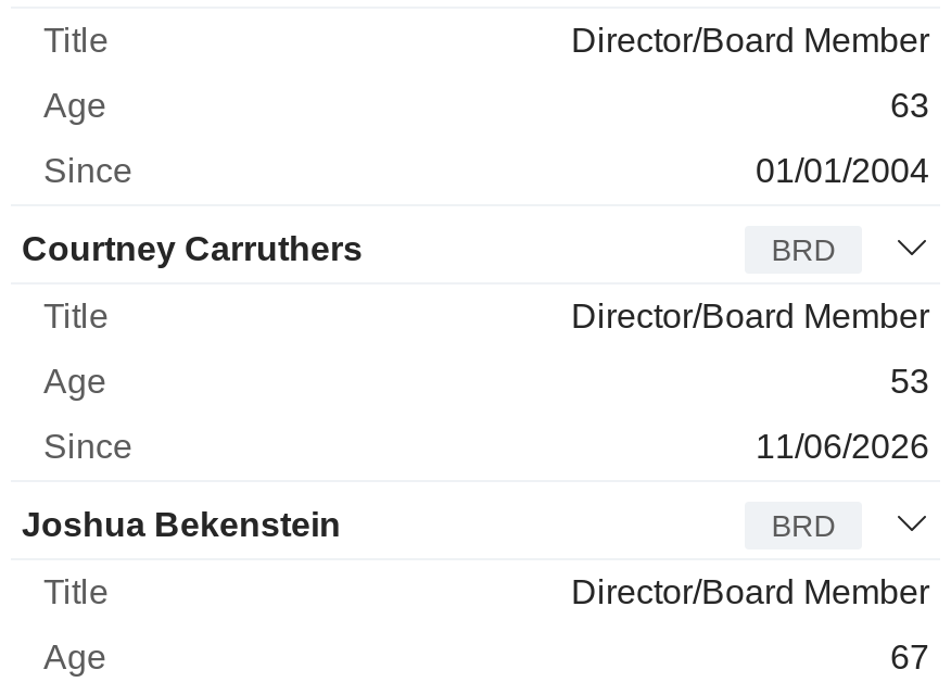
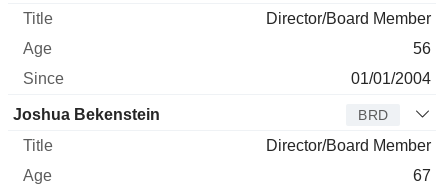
[890,87,929,124] 63 -> [413,40,431,57] 56
[22,230,929,465] Courtney Carruthers | BRD | Director/Board Member | 53 | 11/06/2026 -> none

